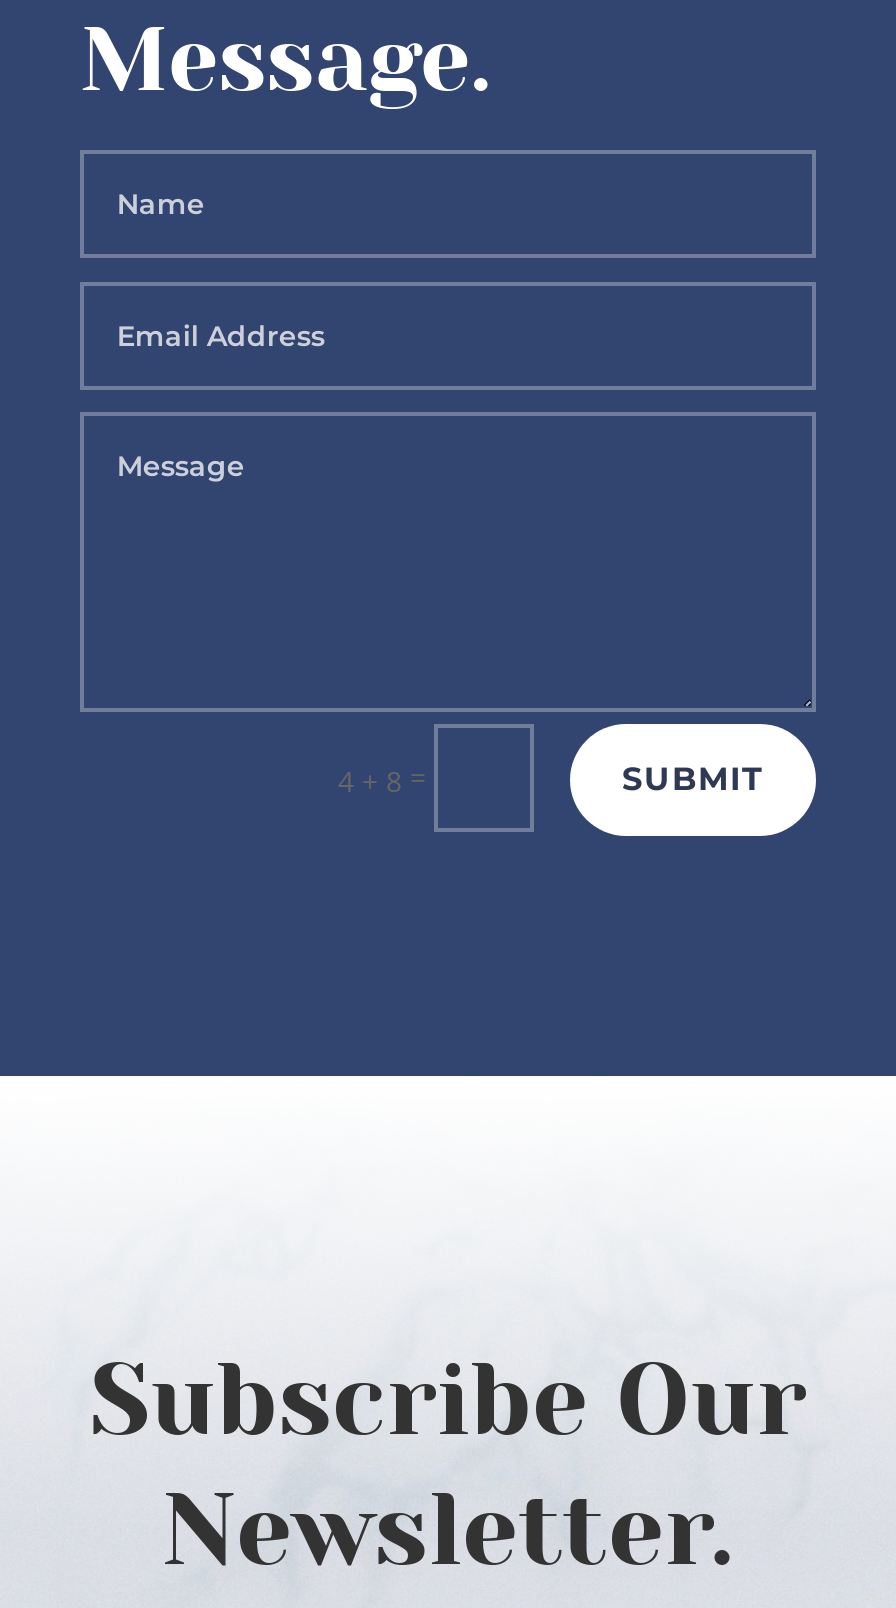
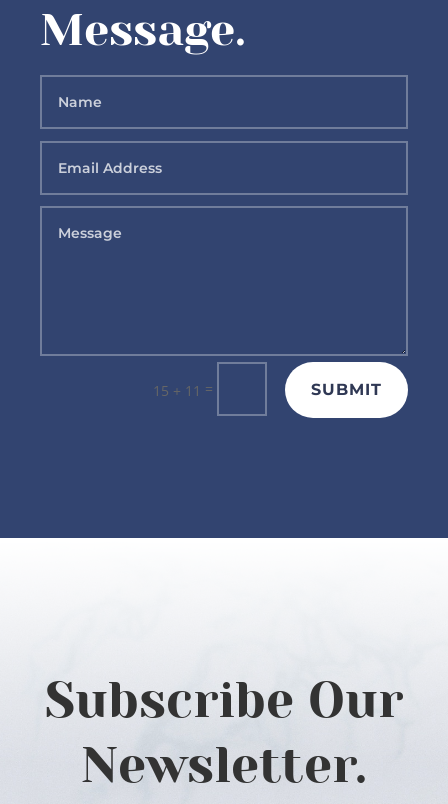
[338,757,434,799] 4 + 8 = -> [153,379,217,399] 15 + 11 =

